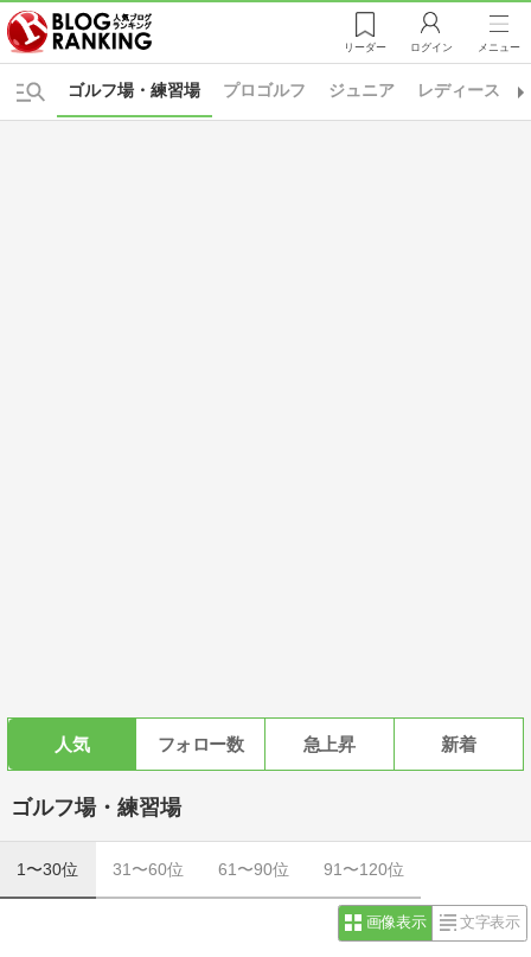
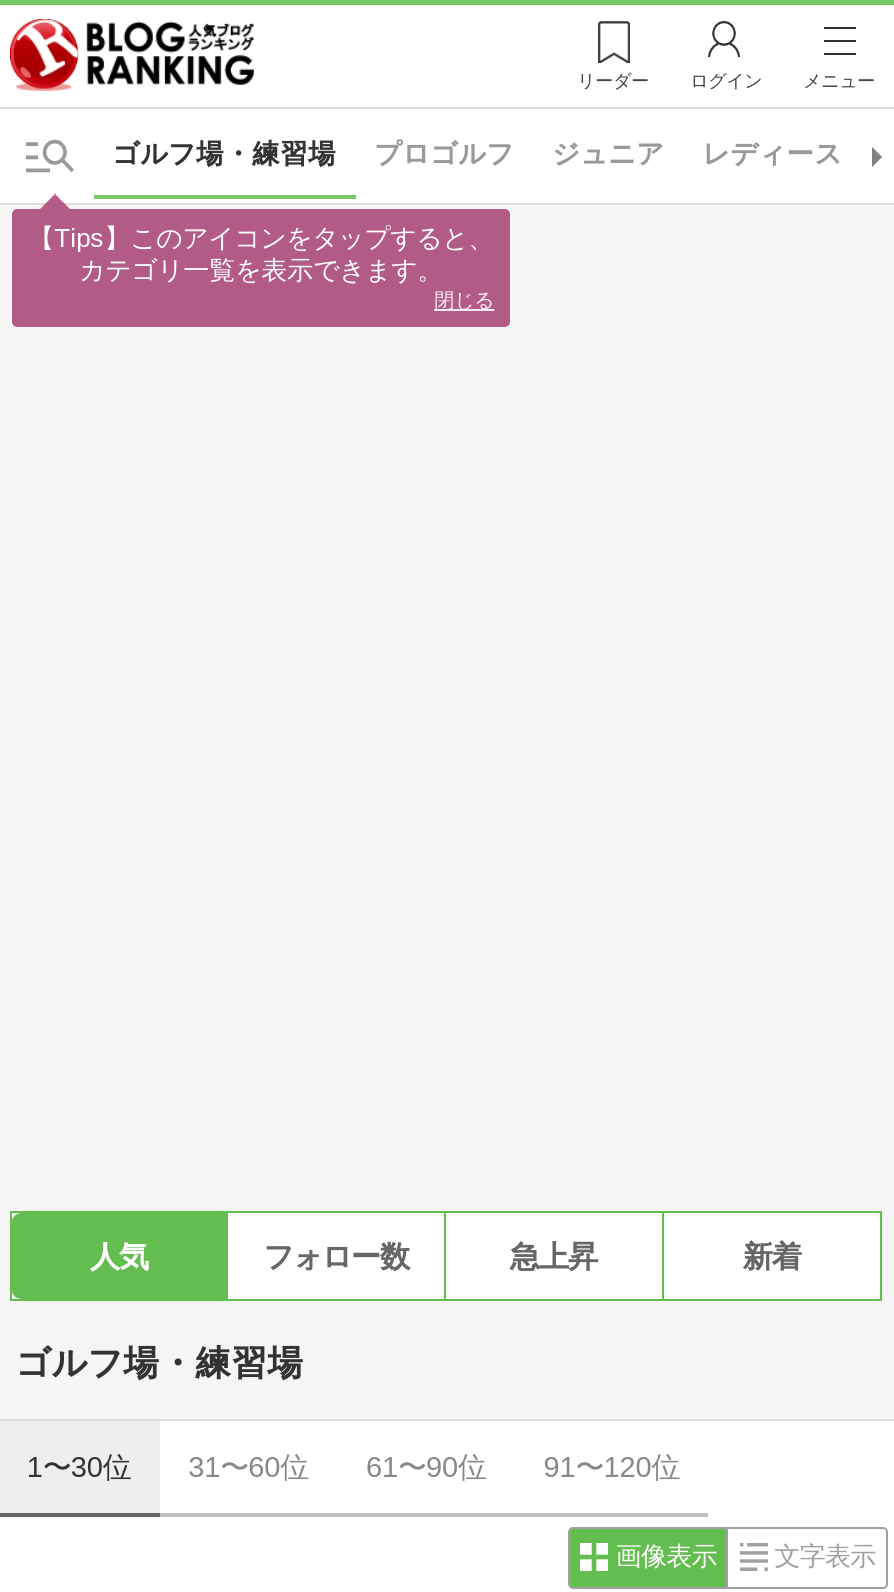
none -> [10,193,512,329] [image]

